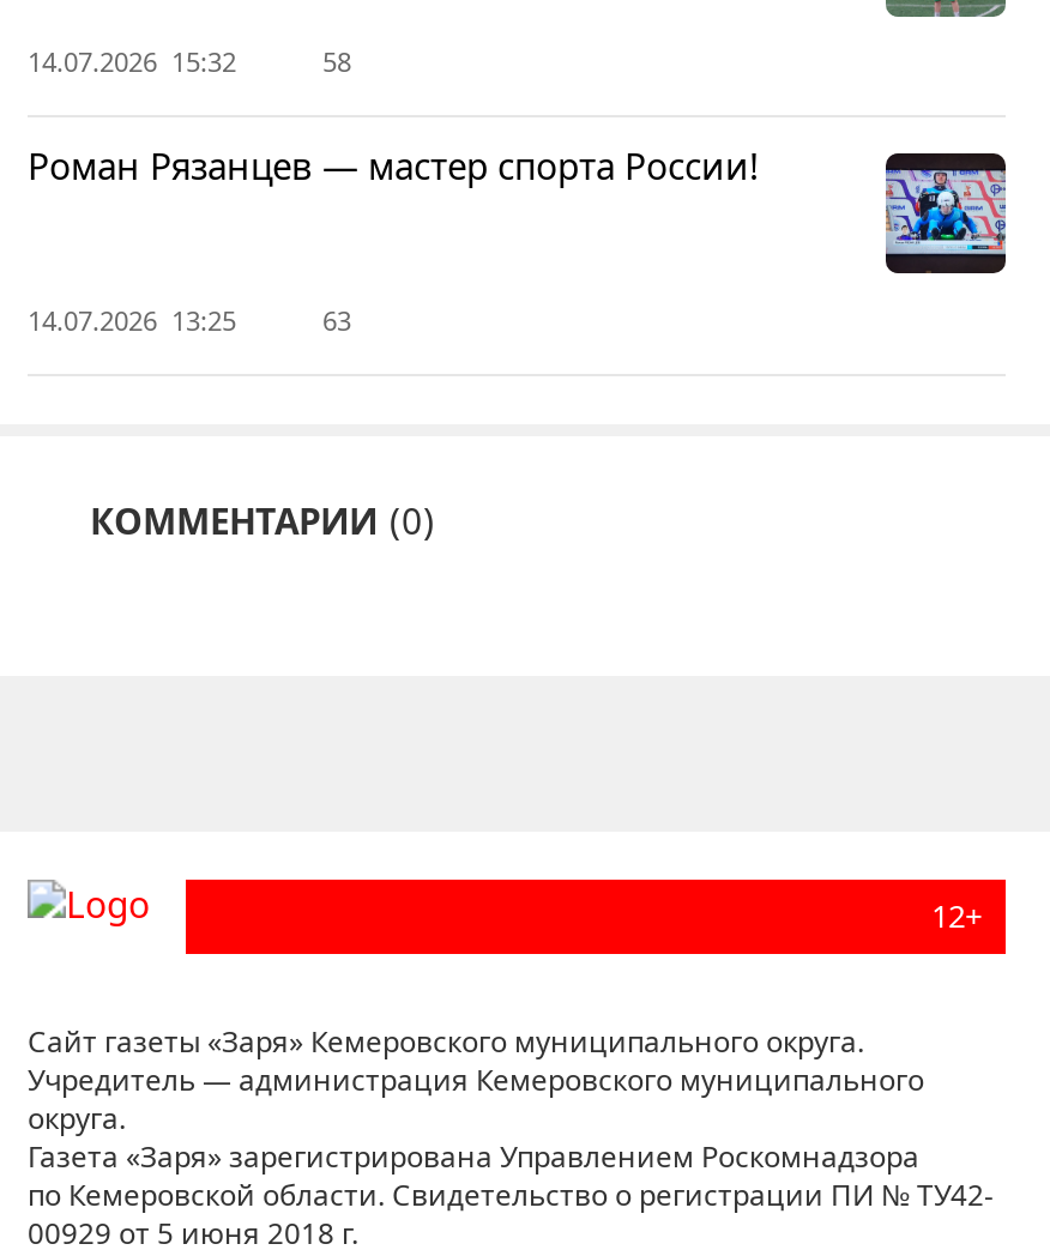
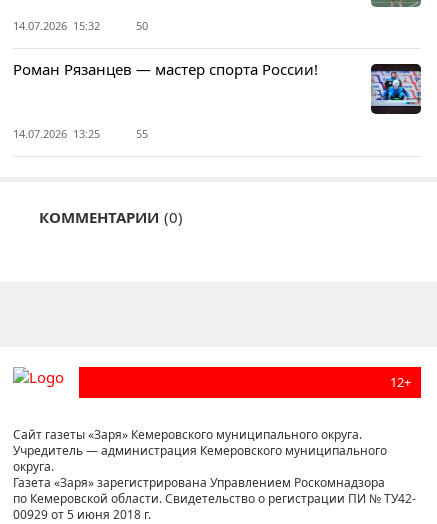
[322,44,351,80] 58 -> [136,18,148,33] 50
[322,301,351,337] 63 -> [136,126,148,141] 55

